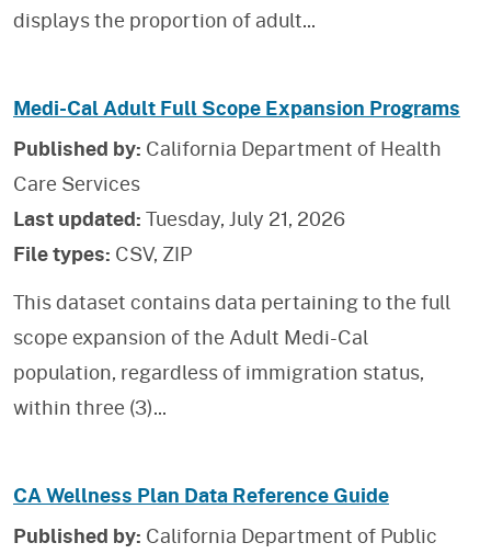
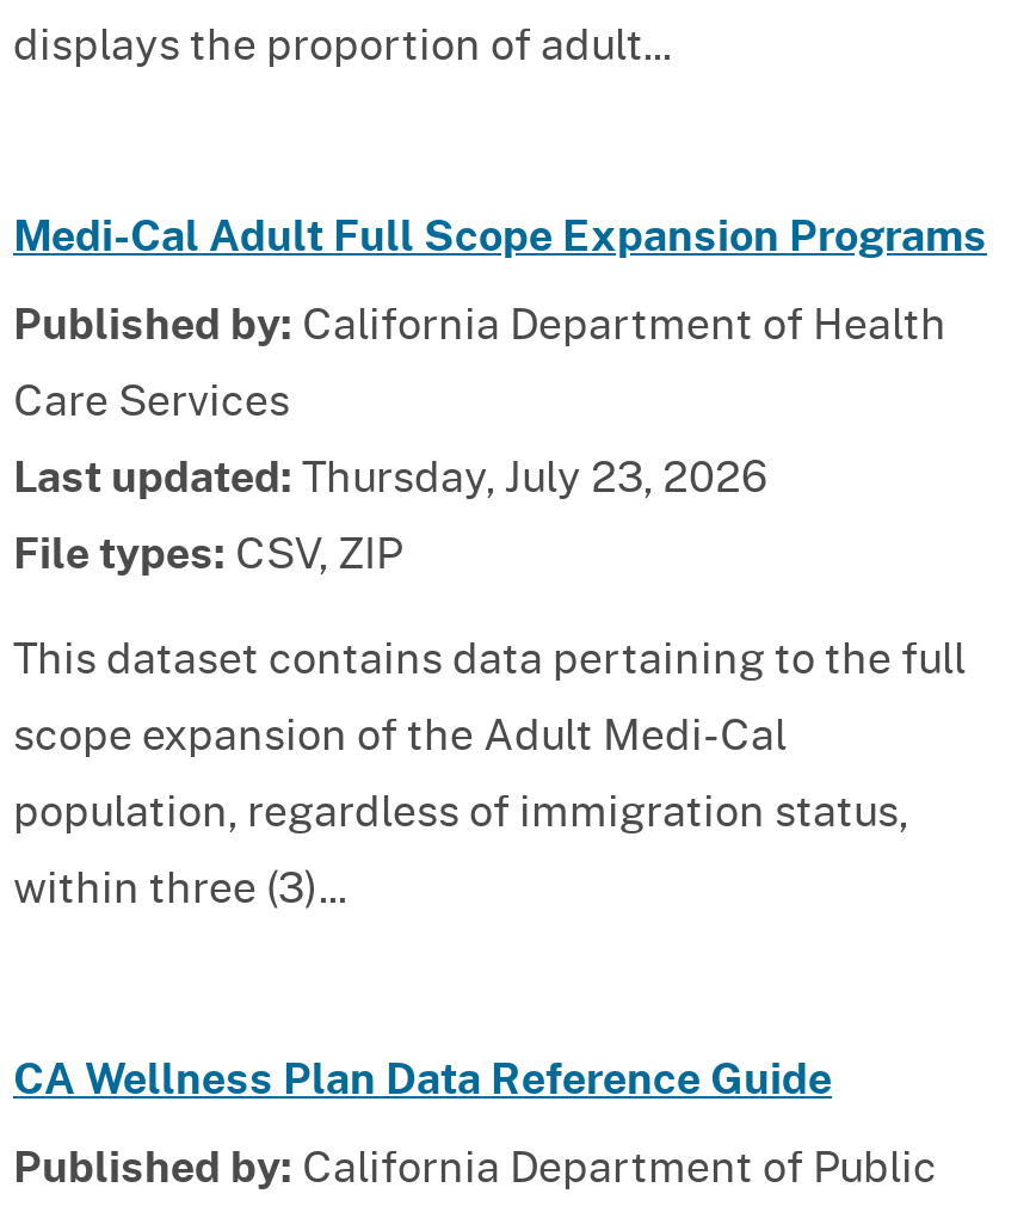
[13,204,345,232] Last updated: Tuesday, July 21, 2026 -> [13,443,767,506] Last updated: Thursday, July 23, 2026

